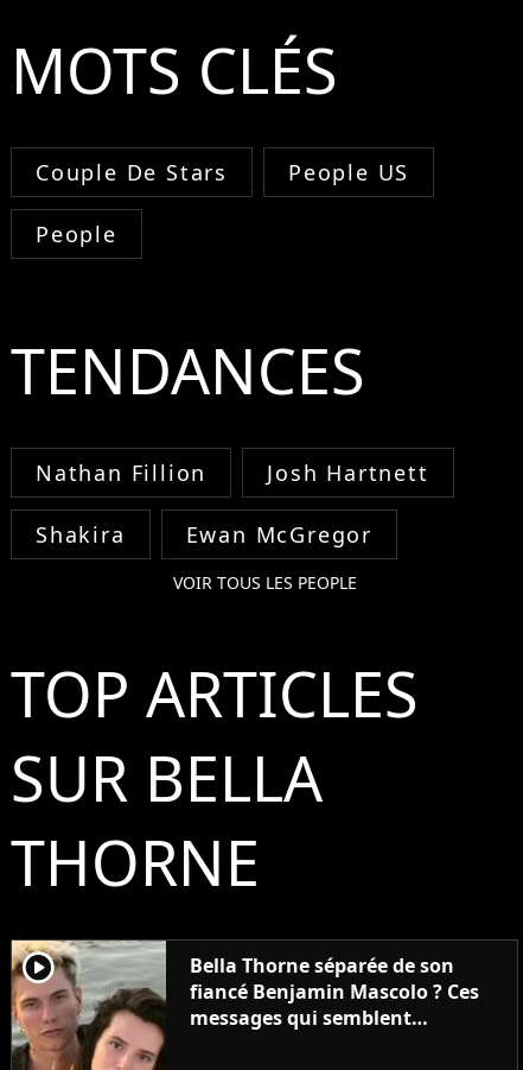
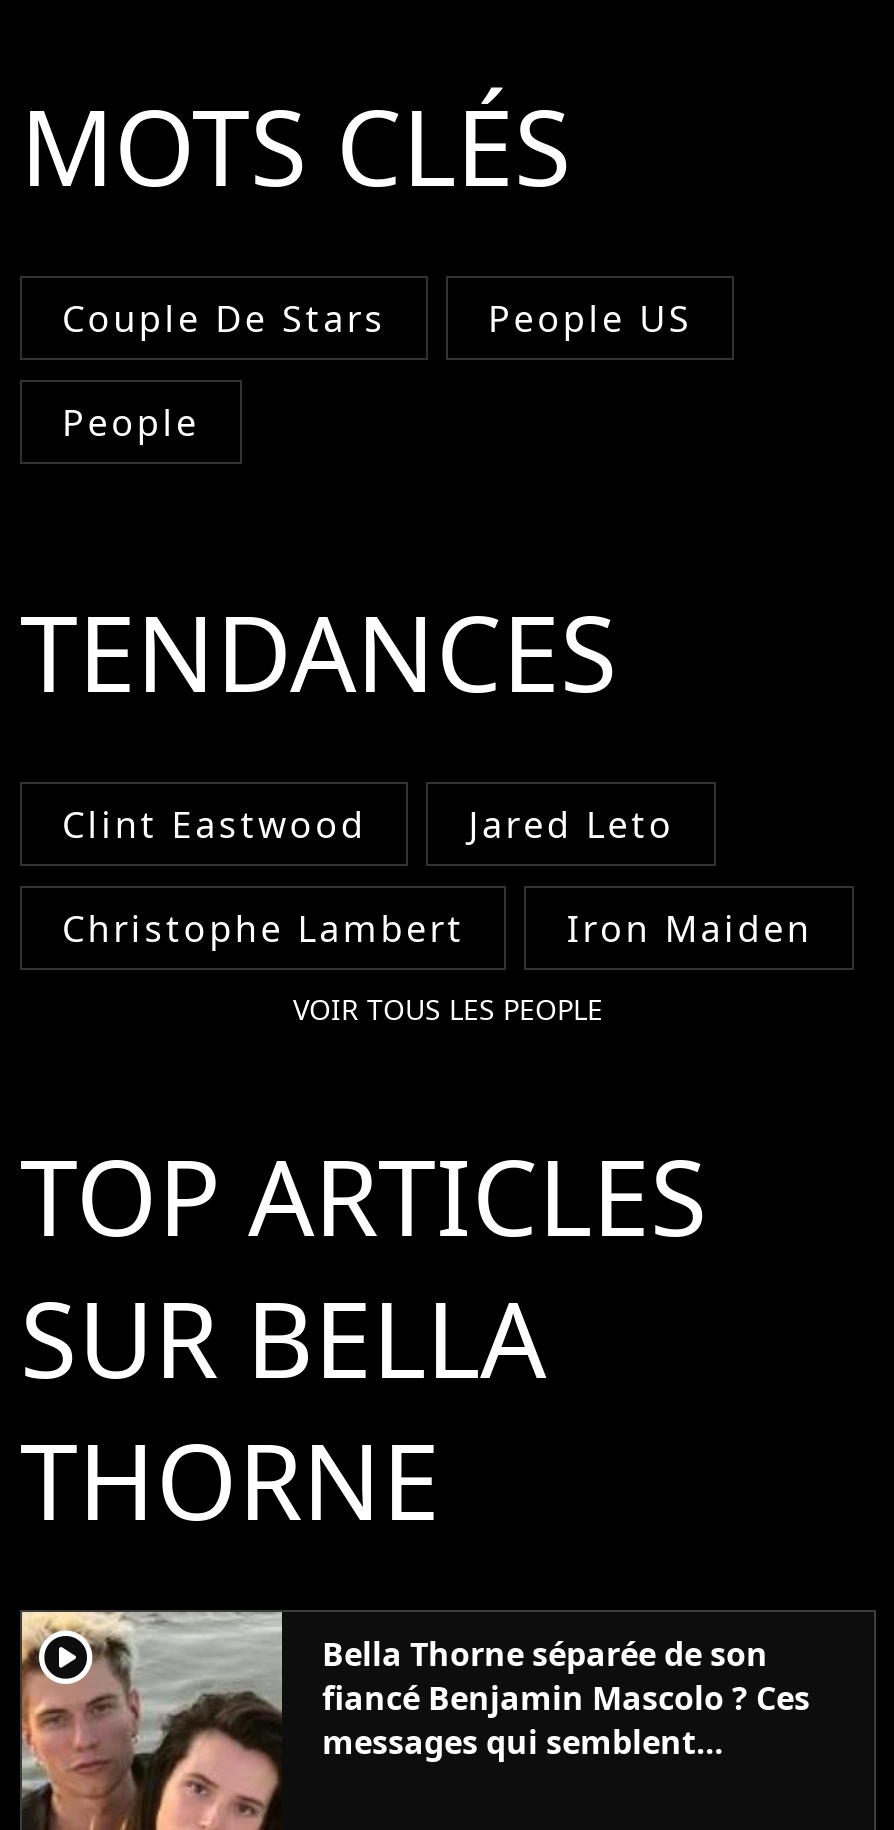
[36,458,429,487] Nathan Fillion | Josh Hartnett -> [62,800,674,848] Clint Eastwood | Jared Leto
[36,520,372,549] Shakira | Ewan McGregor -> [62,904,812,952] Christophe Lambert | Iron Maiden

